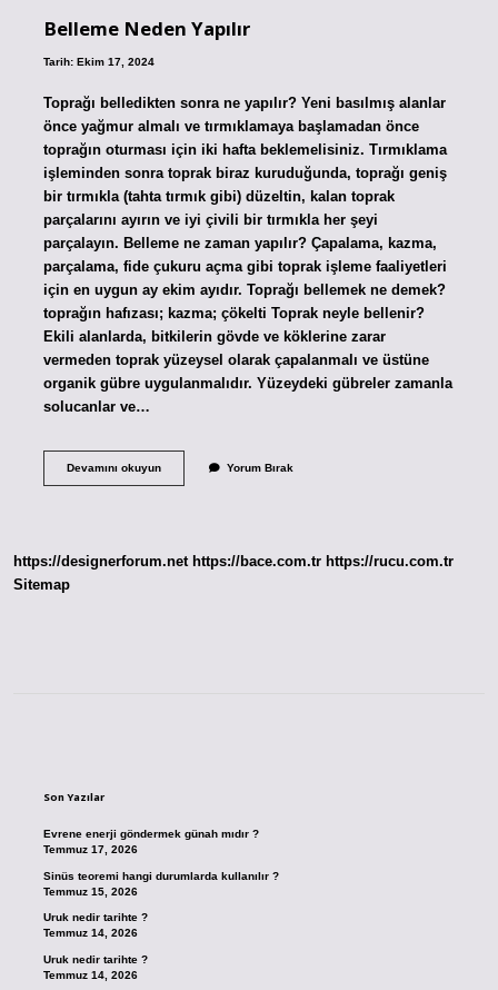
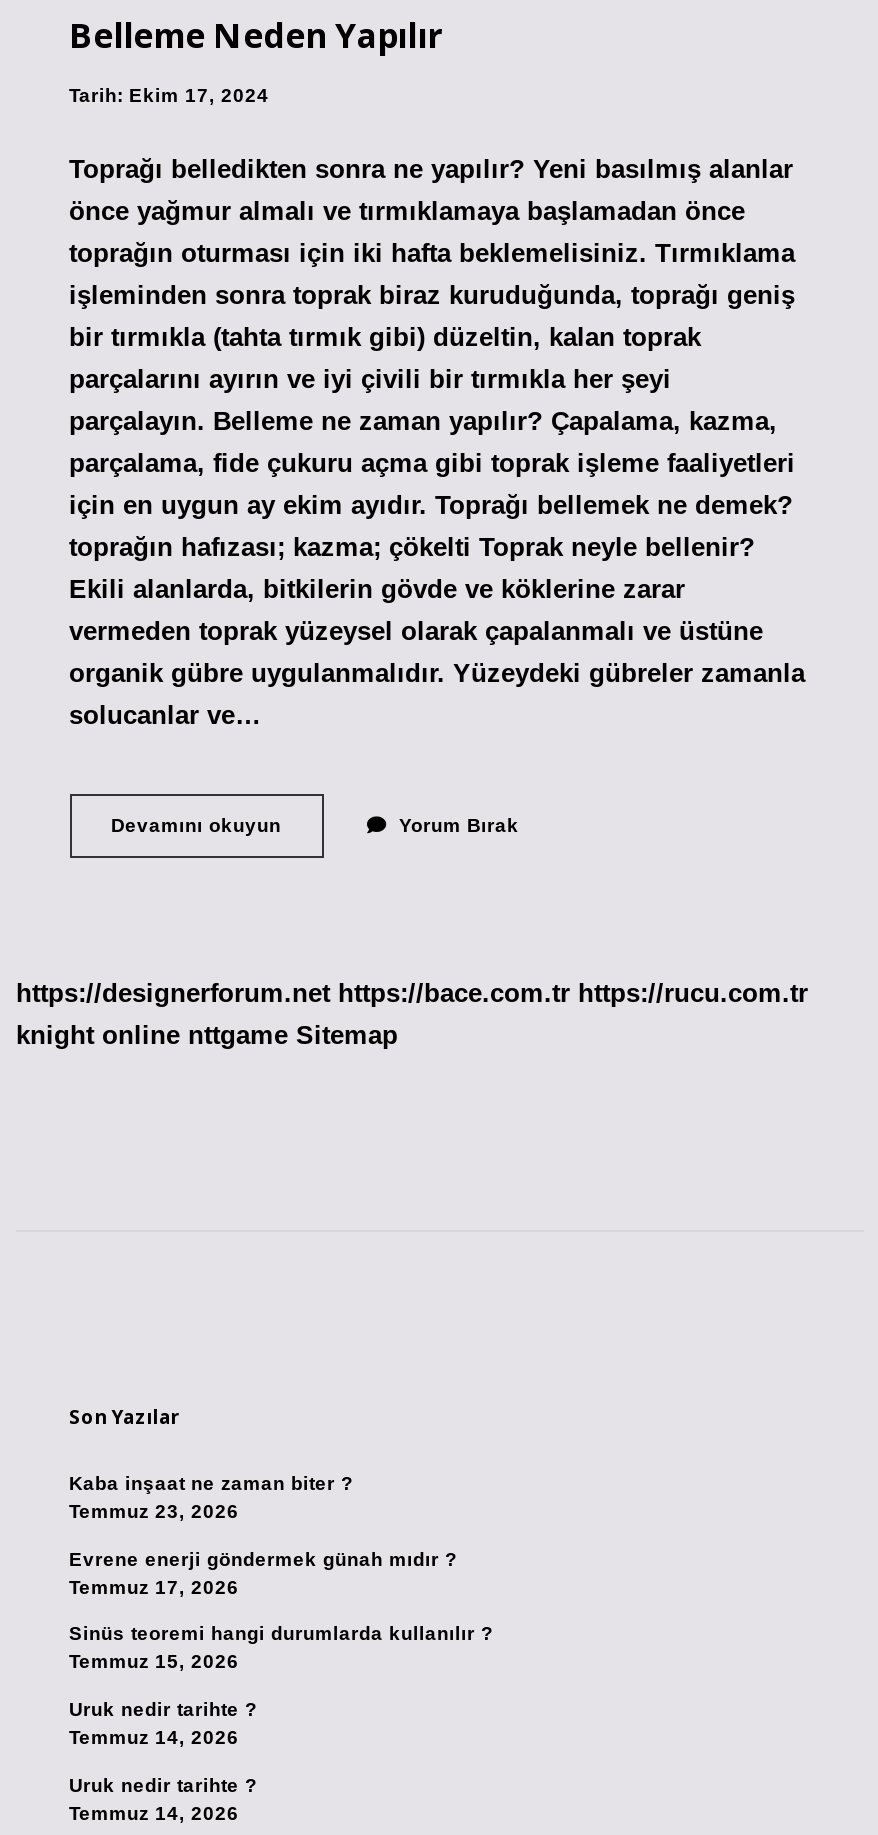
[13,577,70,593] Sitemap -> [16,1021,398,1051] knight online nttgame Sitemap
none -> [69,1473,353,1523] Kaba inşaat ne zaman biter ? | Temmuz 23, 2026

